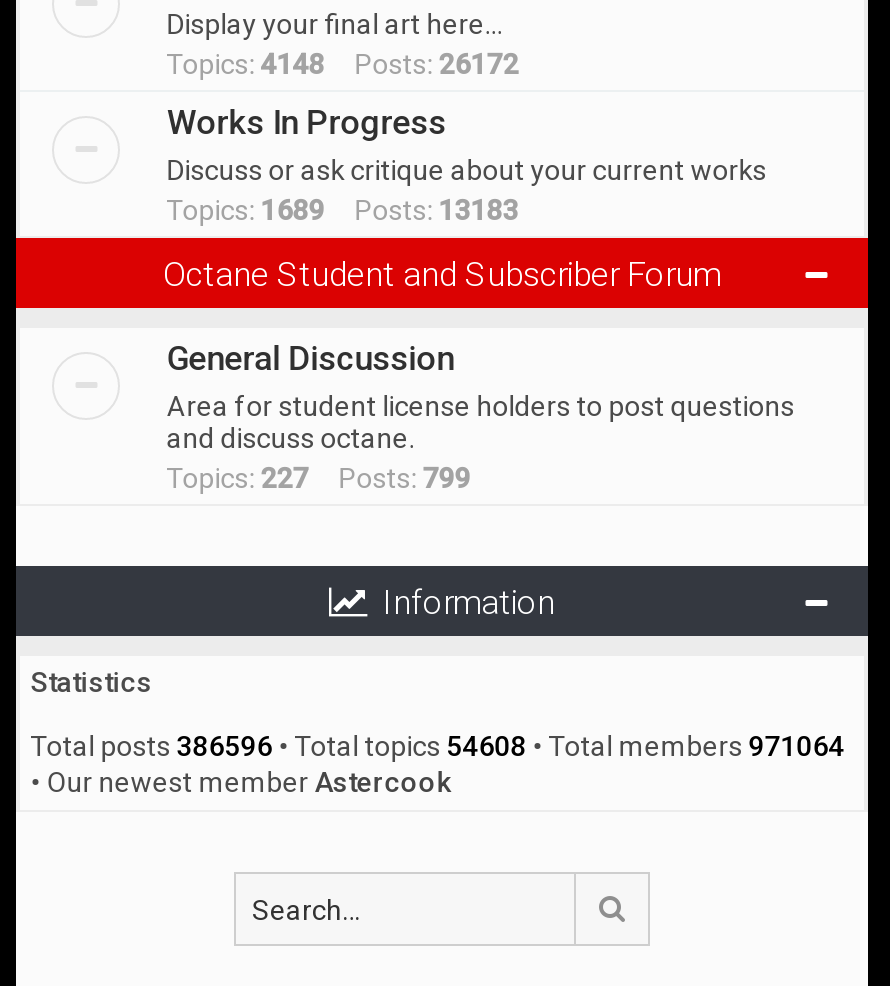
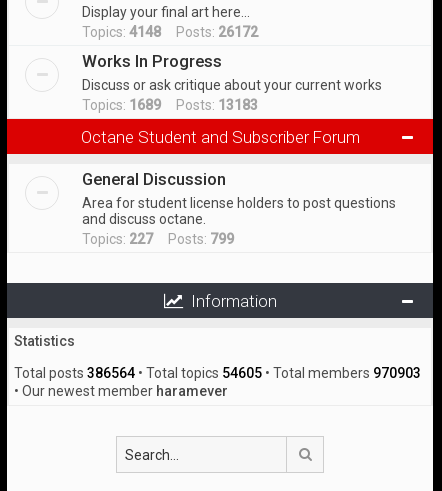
[30,730,844,762] Total posts 386596 • Total topics 54608 • Total members 971064 -> [14,365,421,381] Total posts 386564 • Total topics 54605 • Total members 970903
[30,766,450,798] • Our newest member Astercook -> [14,383,228,399] • Our newest member haramever

